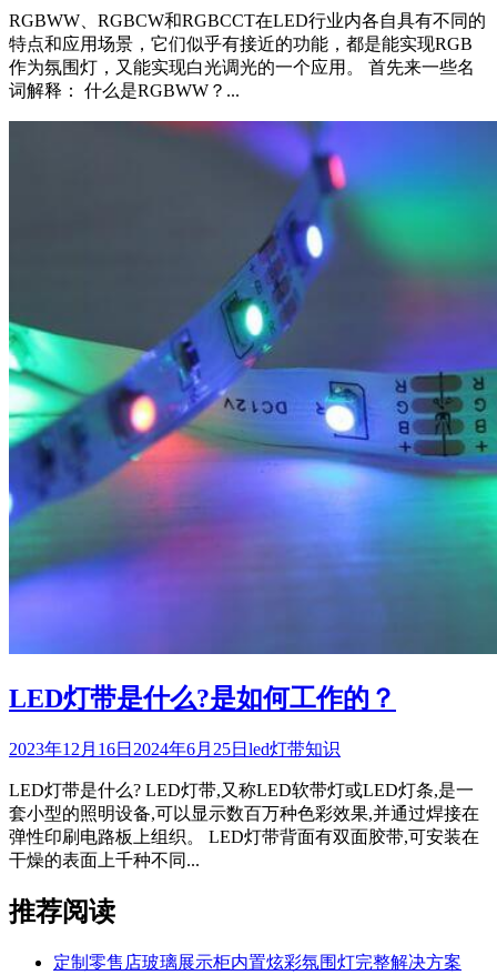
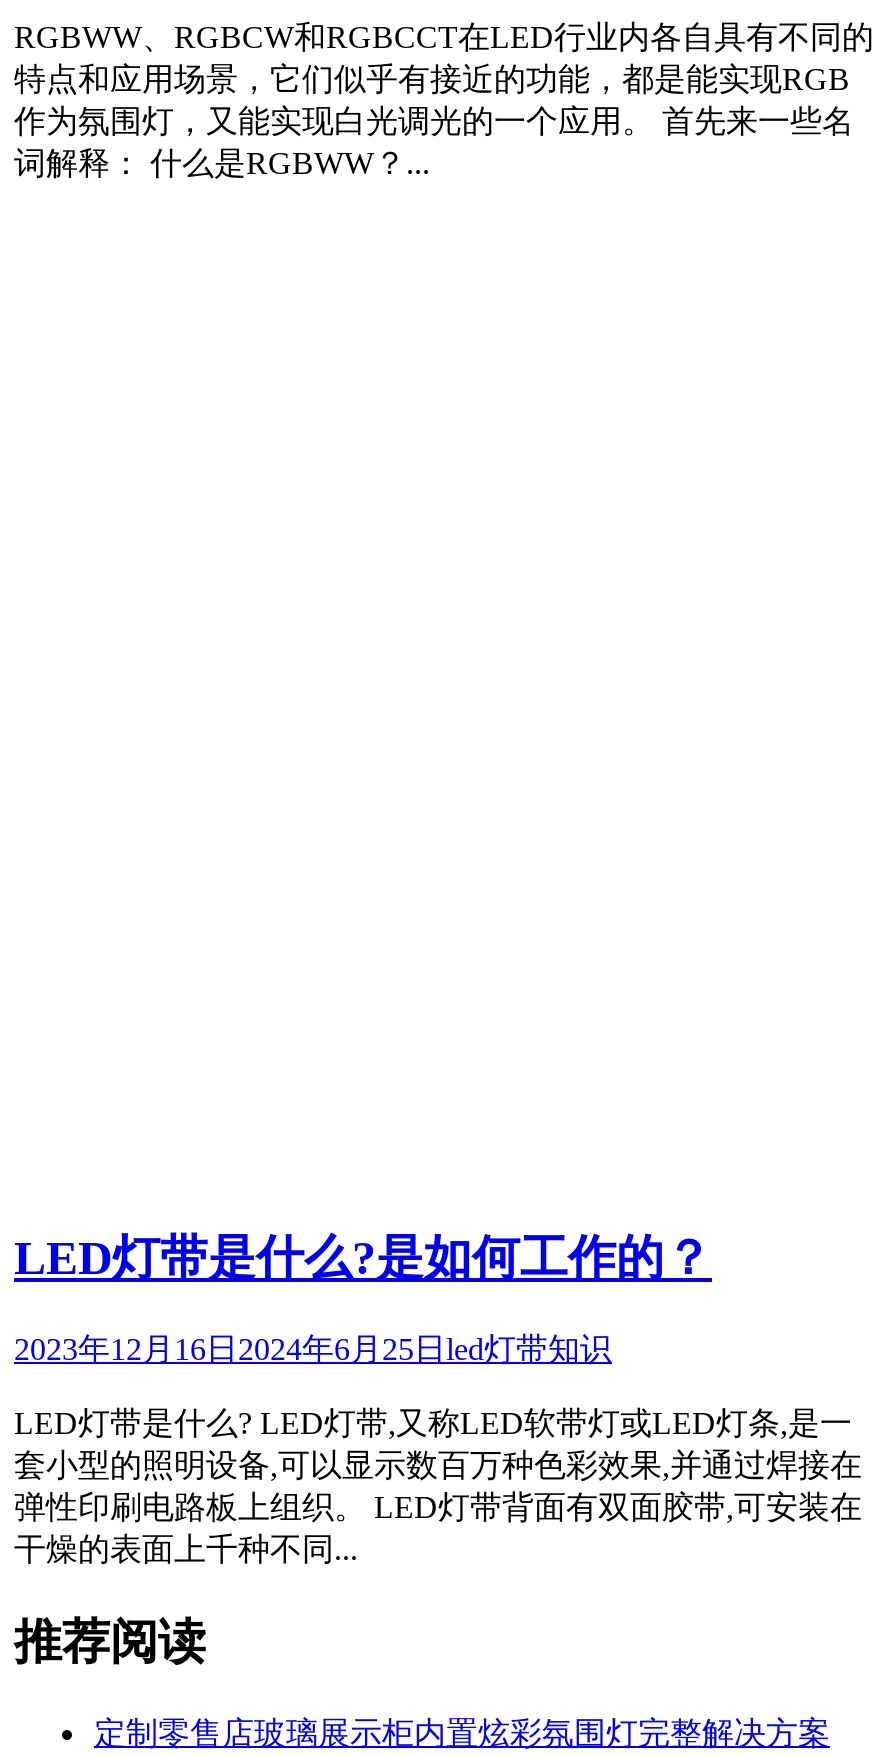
[8,120,494,655] [image] -> none

